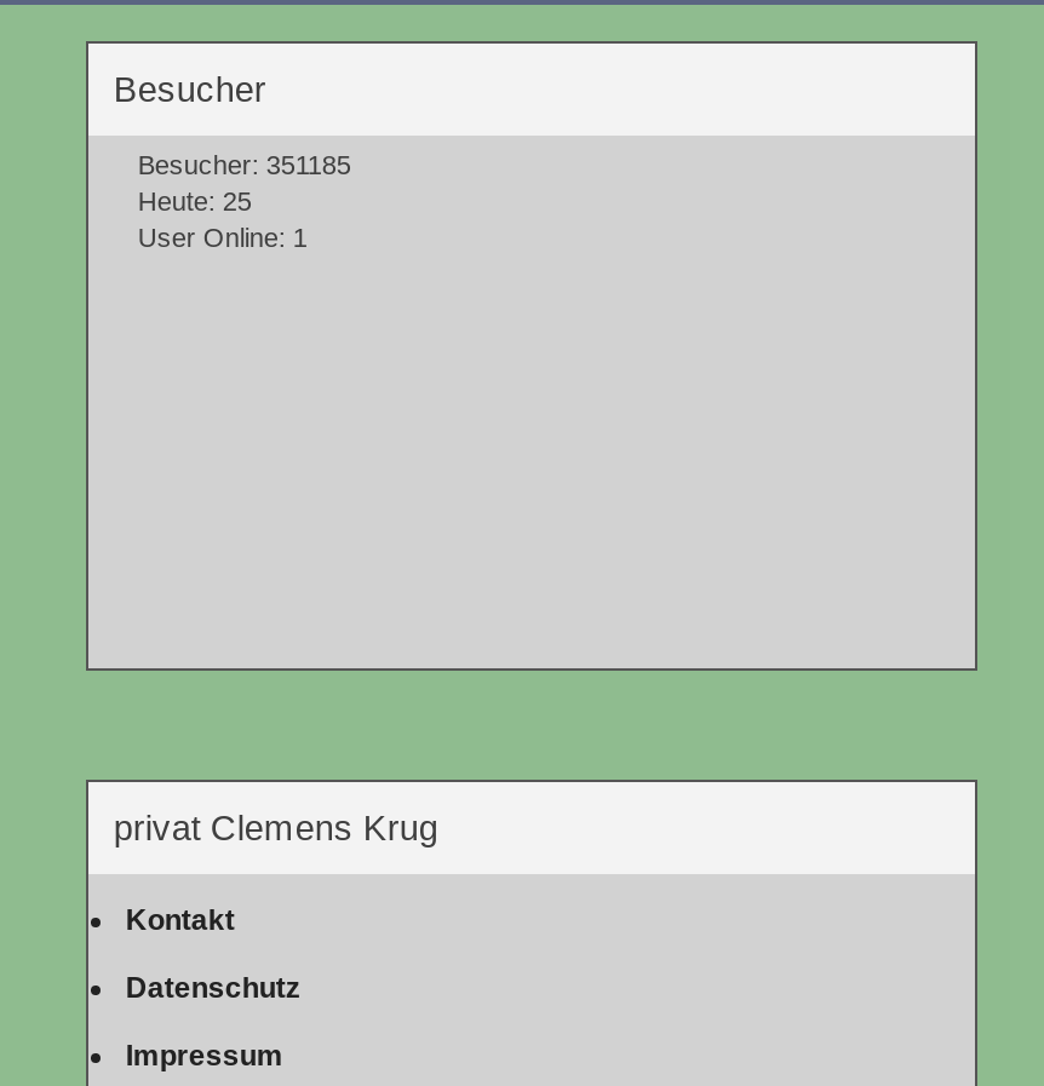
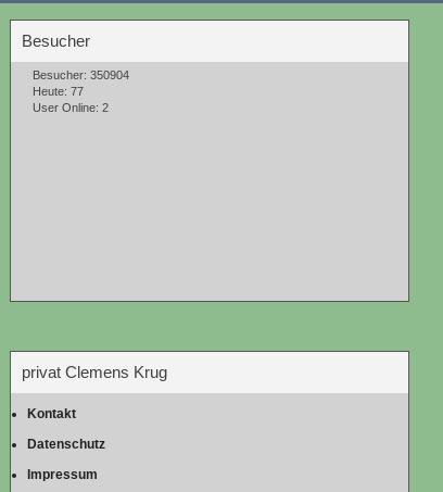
[138,150,351,179] Besucher: 351185 -> [33,68,130,81] Besucher: 350904
[138,186,252,216] Heute: 25 -> [33,85,84,98] Heute: 77
[138,223,307,252] User Online: 1 -> [33,101,109,114] User Online: 2

